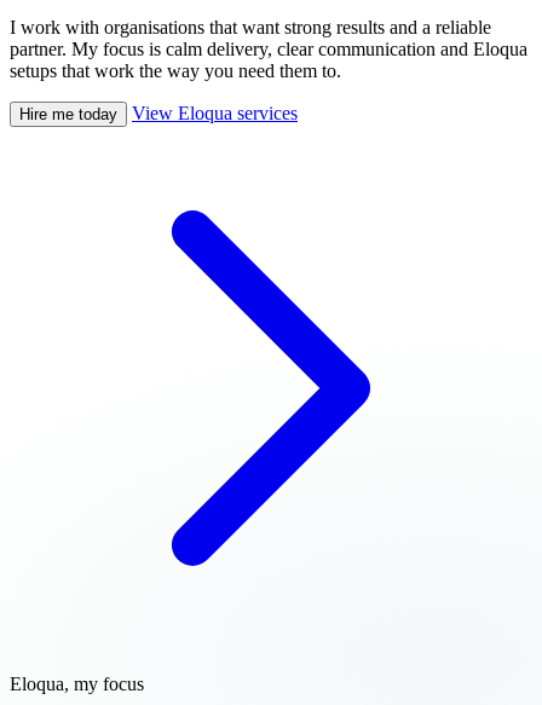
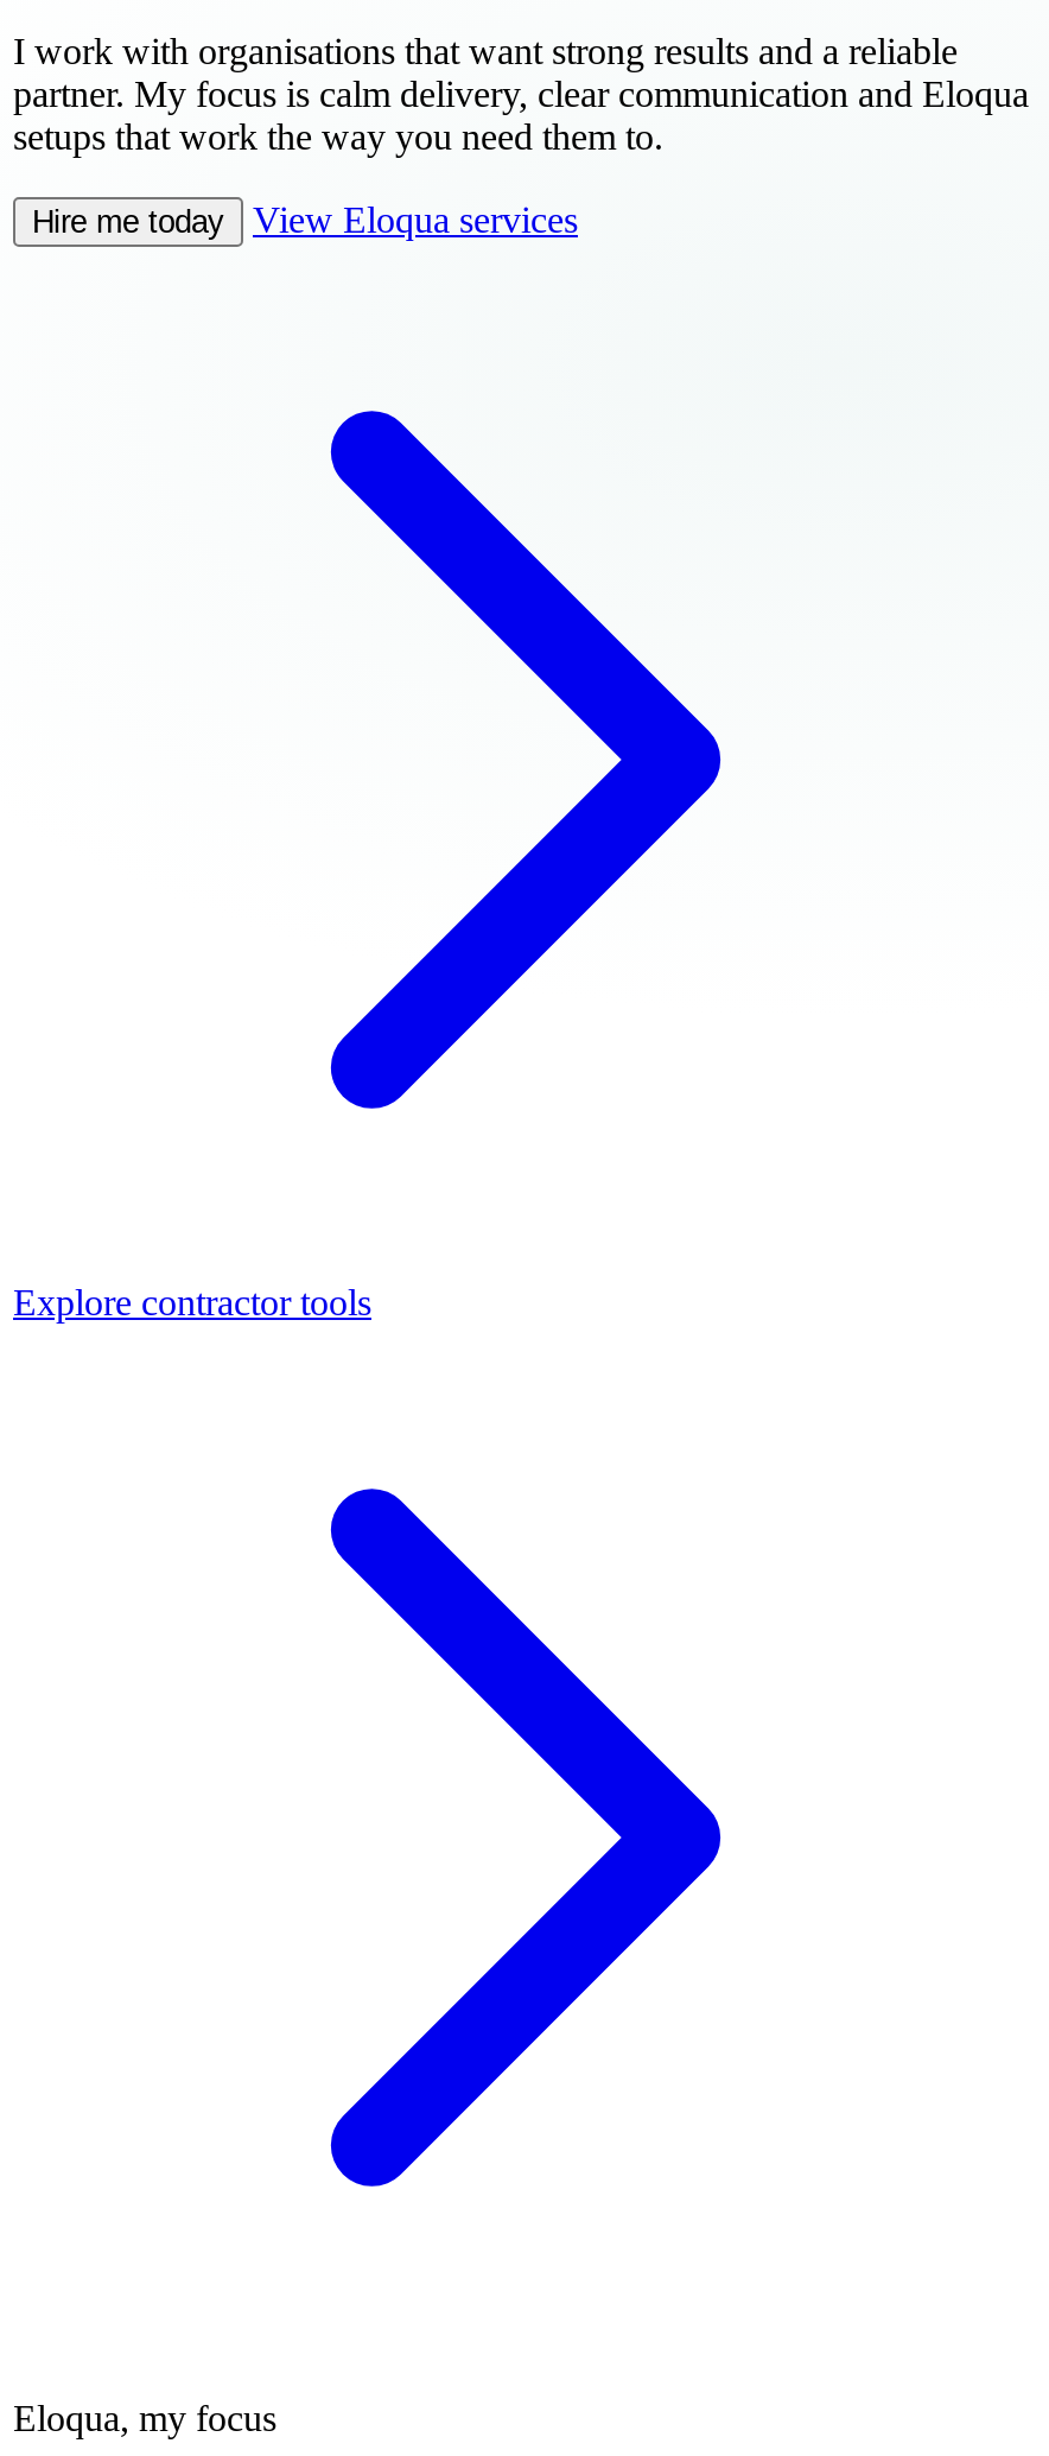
none -> [13,1282,371,1323] Explore contractor tools

